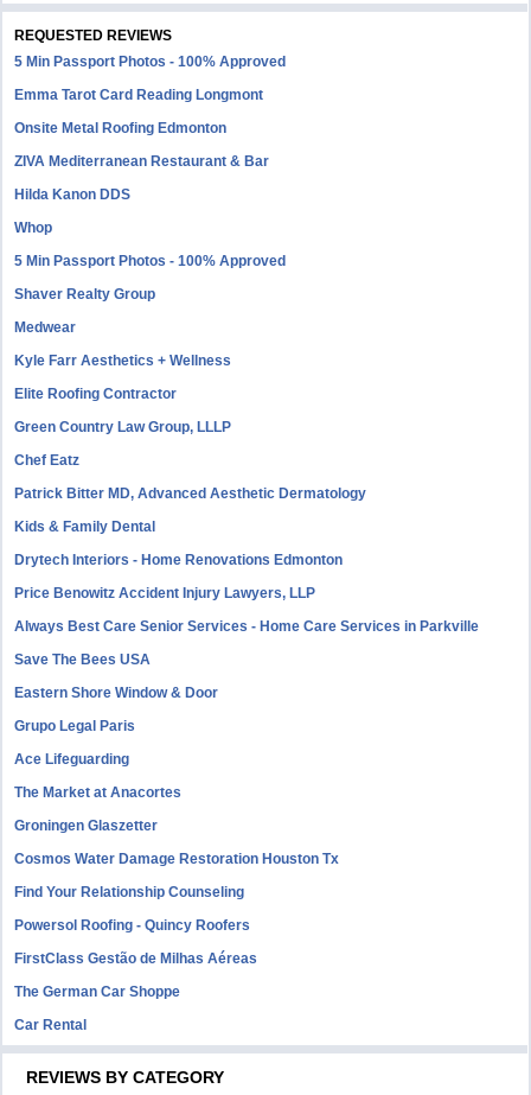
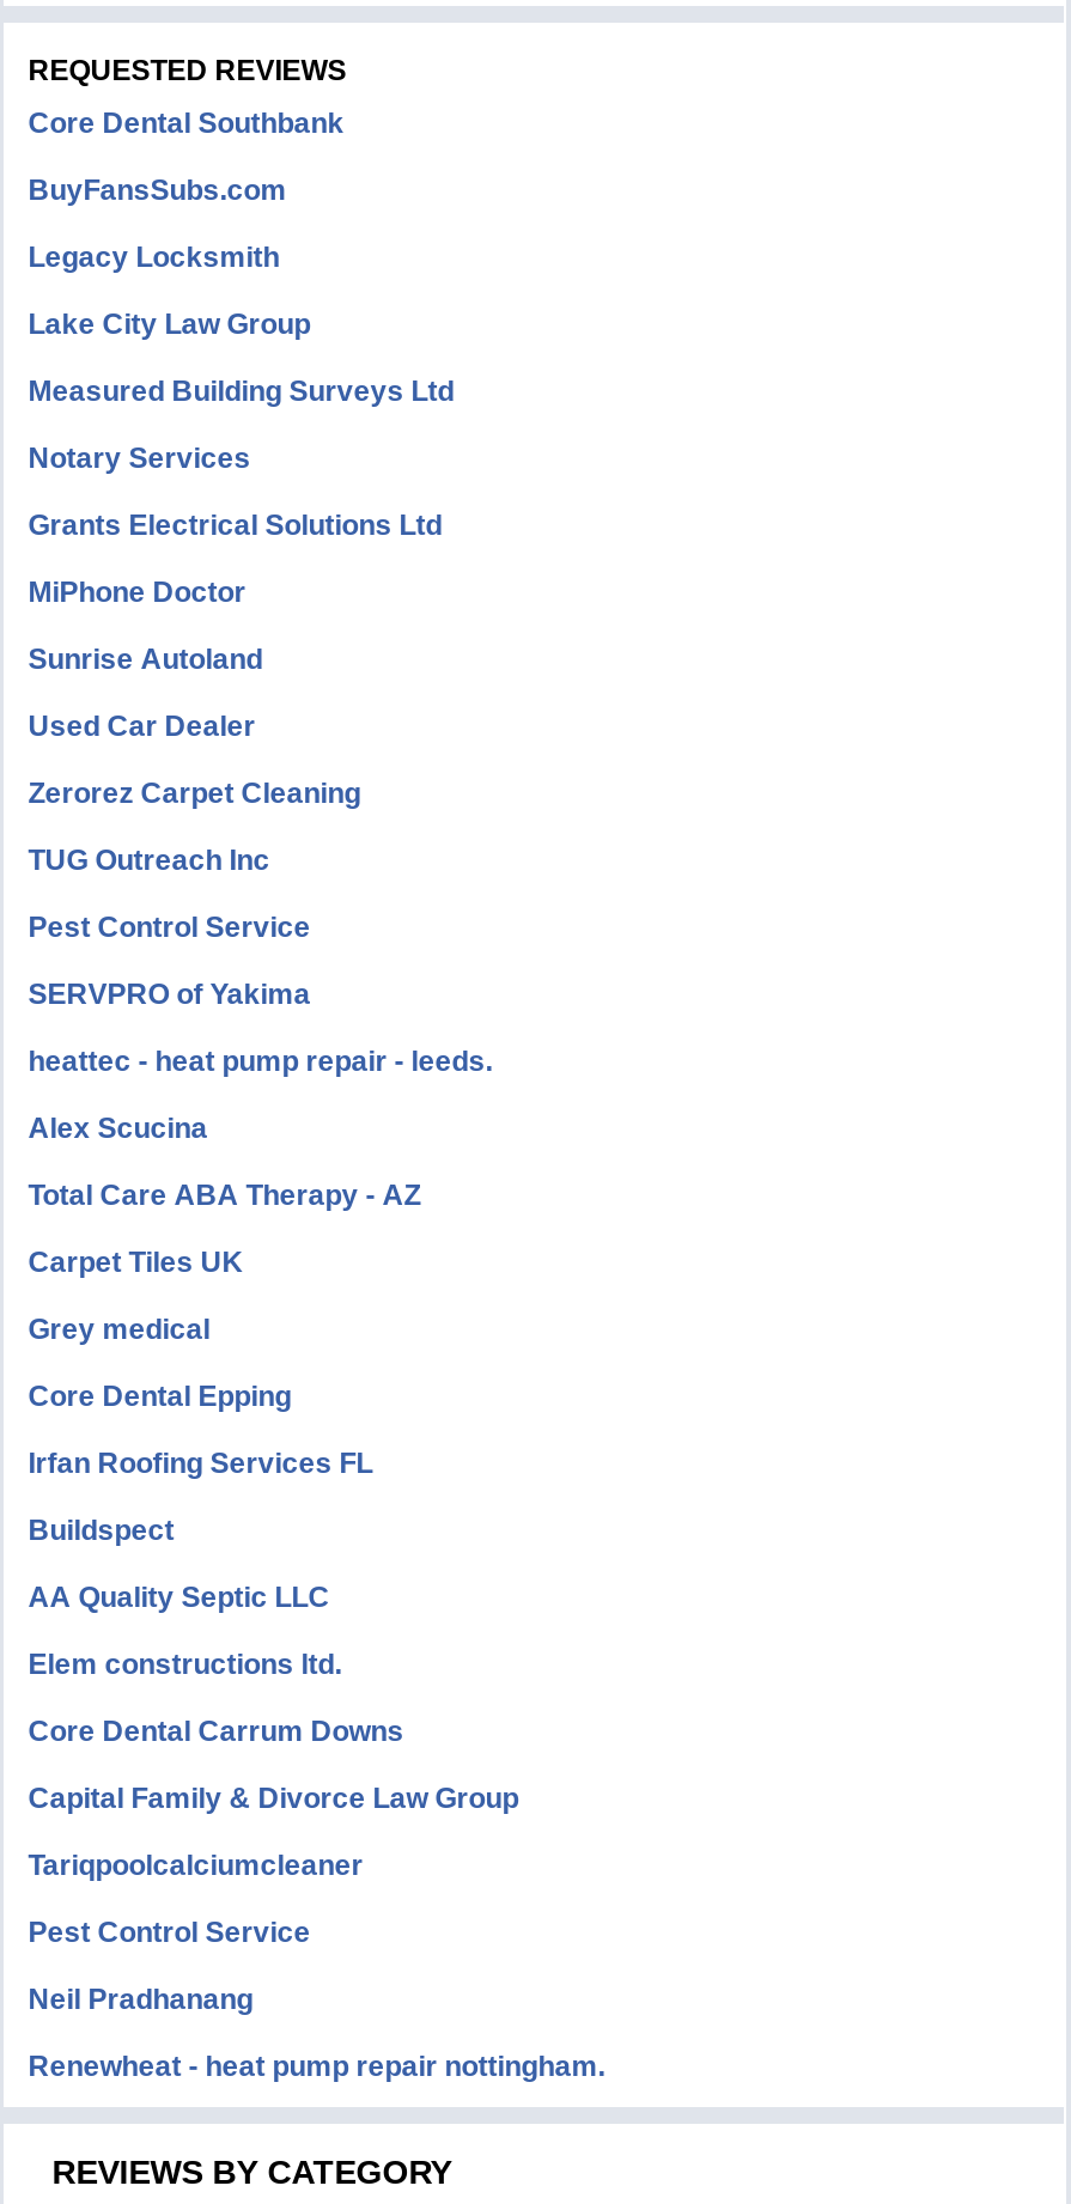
[14,53,286,70] 5 Min Passport Photos - 100% Approved -> [28,106,344,140] Core Dental Southbank
[14,87,263,103] Emma Tarot Card Reading Longmont -> [28,173,286,207] BuyFansSubs.com
[14,120,227,136] Onsite Metal Roofing Edmonton -> [28,241,279,274] Legacy Locksmith
[14,153,269,170] ZIVA Mediterranean Restaurant & Bar -> [28,308,310,341] Lake City Law Group
[14,186,131,203] Hilda Kanon DDS -> [28,375,454,408] Measured Building Surveys Ltd
[14,219,52,236] Whop -> [28,442,251,475] Notary Services
[14,253,286,269] 5 Min Passport Photos - 100% Approved -> [28,509,442,542] Grants Electrical Solutions Ltd
[14,286,156,303] Shaver Realty Group -> [28,576,246,609] MiPhone Doctor
[14,319,76,336] Medwear -> [28,643,263,676] Sunrise Autoland
[14,352,231,369] Kyle Farr Aesthetics + Wellness -> [28,710,255,743] Used Car Dealer
[14,386,177,402] Elite Roofing Contractor -> [28,777,361,810] Zerorez Carpet Cleaning
[14,419,231,435] Green Country Law Group, LLLP -> [28,844,270,877] TUG Outreach Inc
[14,452,80,469] Chef Eatz -> [28,911,310,944] Pest Control Service
[14,485,366,502] Patrick Bitter MD, Advanced Aesthetic Dermatology -> [28,978,310,1011] SERVPRO of Yakima
[14,518,156,535] Kids & Family Dental -> [28,1045,492,1078] heattec - heat pump repair - leeds.
[14,552,343,568] Drytech Interiors - Home Renovations Edmonton -> [28,1112,207,1145] Alex Scucina
[14,585,316,601] Price Benowitz Accident Injury Lawyers, LLP -> [28,1179,421,1212] Total Care ABA Therapy - AZ
[14,618,479,635] Always Best Care Senior Services - Home Care Services in Parkville -> [28,1246,243,1279] Carpet Tiles UK
[14,651,151,668] Save The Bees USA -> [28,1313,210,1346] Grey medical
[14,685,218,701] Eastern Shore Window & Door -> [28,1380,291,1413] Core Dental Epping
[14,718,135,734] Grupo Legal Paris -> [28,1447,373,1480] Irfan Roofing Services FL
[14,751,129,768] Ace Lifeguarding -> [28,1514,174,1547] Buildspect
[14,784,182,801] The Market at Anacortes -> [28,1581,330,1614] AA Quality Septic LLC
[14,817,158,834] Groningen Glaszetter -> [28,1648,342,1681] Elem constructions ltd.
[14,851,339,867] Cosmos Water Damage Restoration Houston Tx -> [28,1715,404,1748] Core Dental Carrum Downs
[14,884,244,900] Find Your Relationship Counseling -> [28,1782,519,1815] Capital Family & Divorce Law Group
[14,917,250,934] Powersol Roofing - Quincy Roofers -> [28,1849,363,1882] Tariqpoolcalciumcleaner
[14,950,257,967] FirstClass Gestão de Milhas Aéreas -> [28,1916,310,1949] Pest Control Service
[14,983,180,1000] The German Car Shoppe -> [28,1983,253,2016] Neil Pradhanang
[14,1017,87,1033] Car Rental -> [28,2050,605,2083] Renewheat - heat pump repair nottingham.

